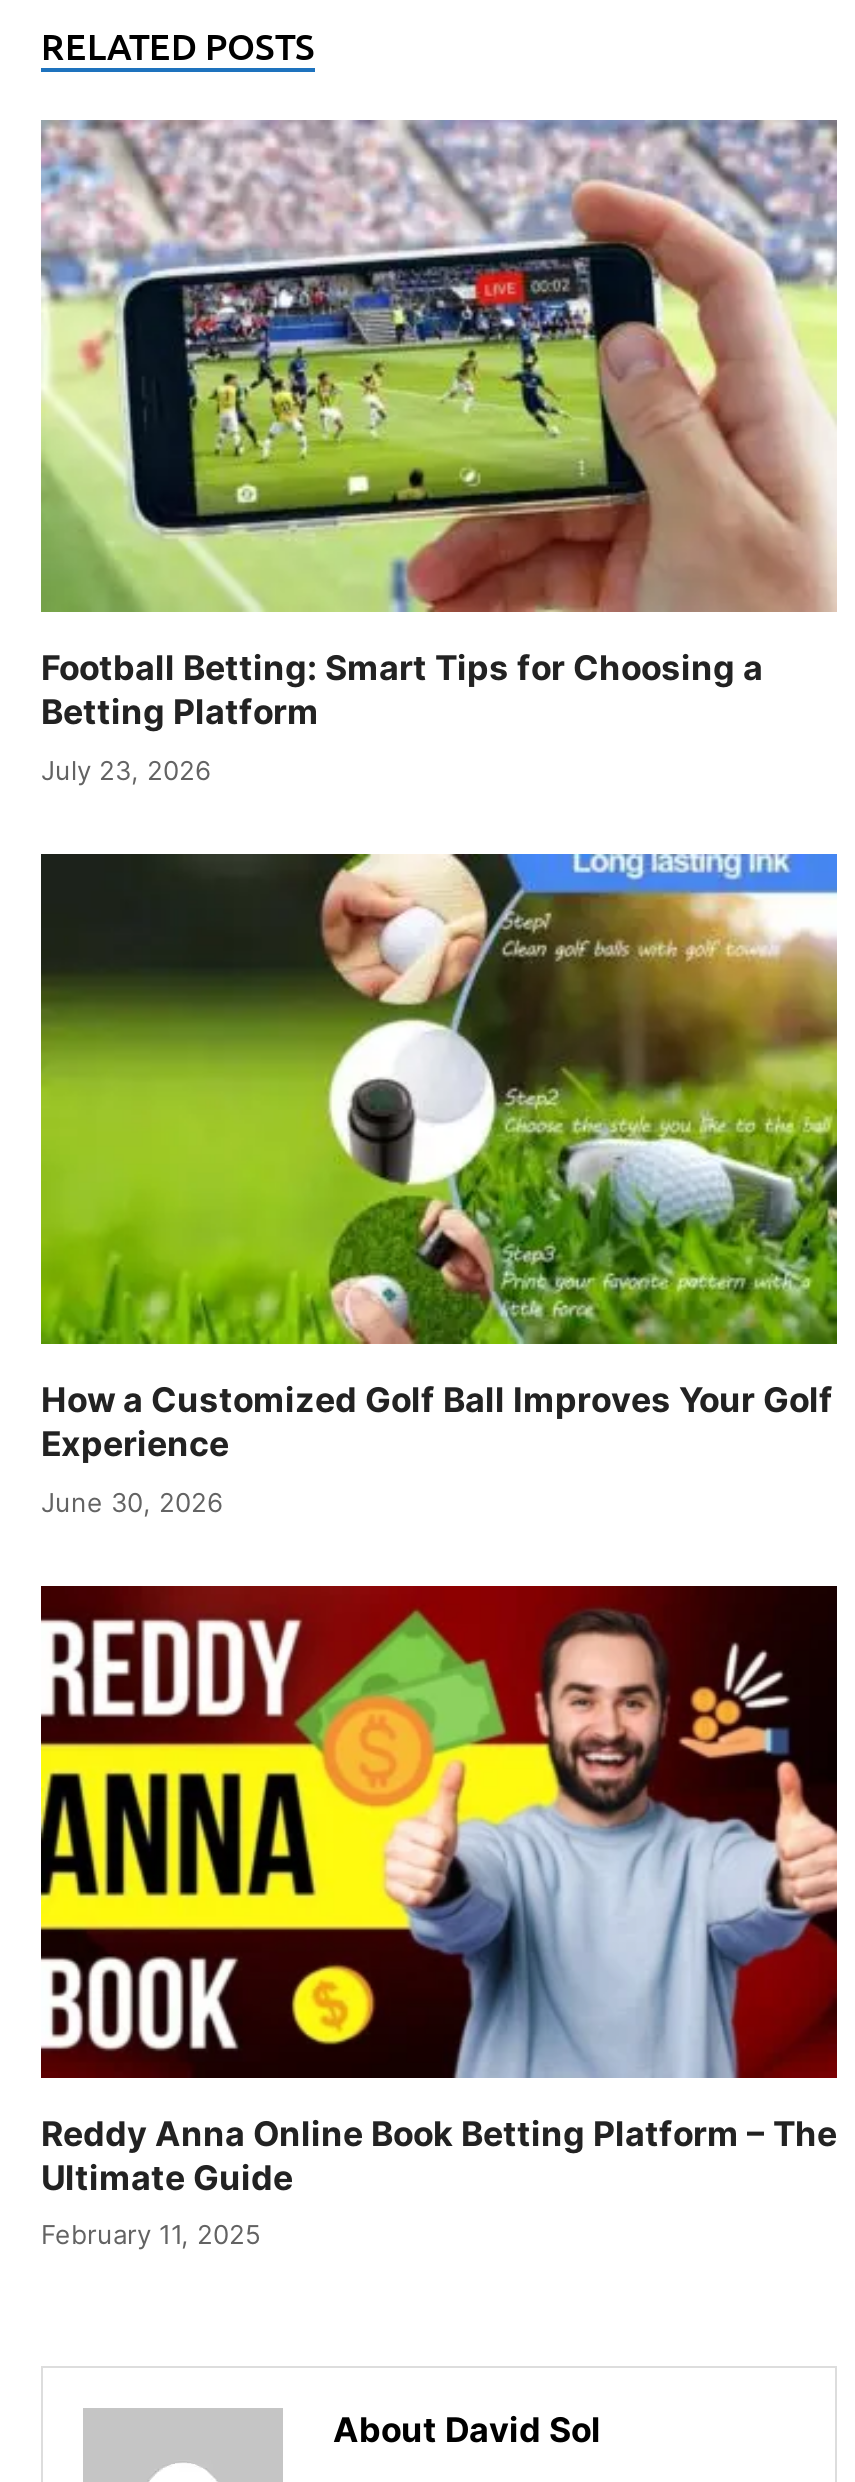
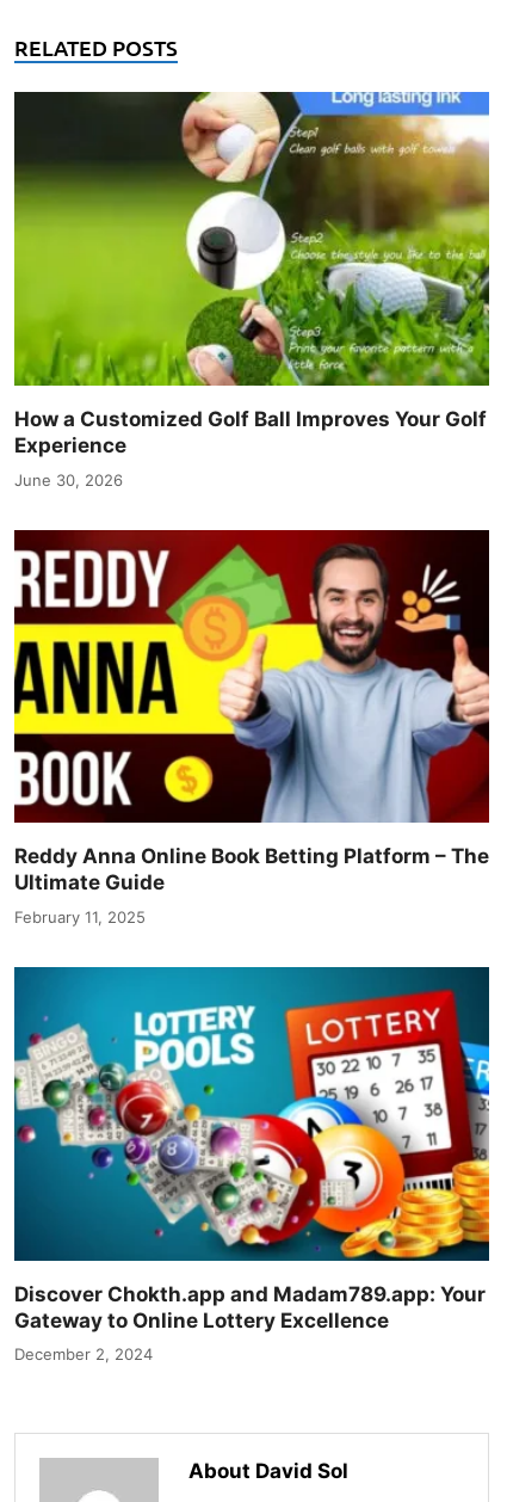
[41,118,839,785] [image] | Football Betting: Smart Tips for Choosing a | Betting Platform | July 23, 2026 -> none
moved [41,850,841,2251] -> [14,91,491,926]: [image] | How a Customized Golf Ball Improves Your Golf | Experience | June 30, 2026 | Reddy Anna Online Book Betting Platform – The | Ultimate Guide | February 11, 2025
none -> [13,966,490,1364] [image] | Discover Chokth.app and Madam789.app: Your | Gateway to Online Lottery Excellence | December 2, 2024

